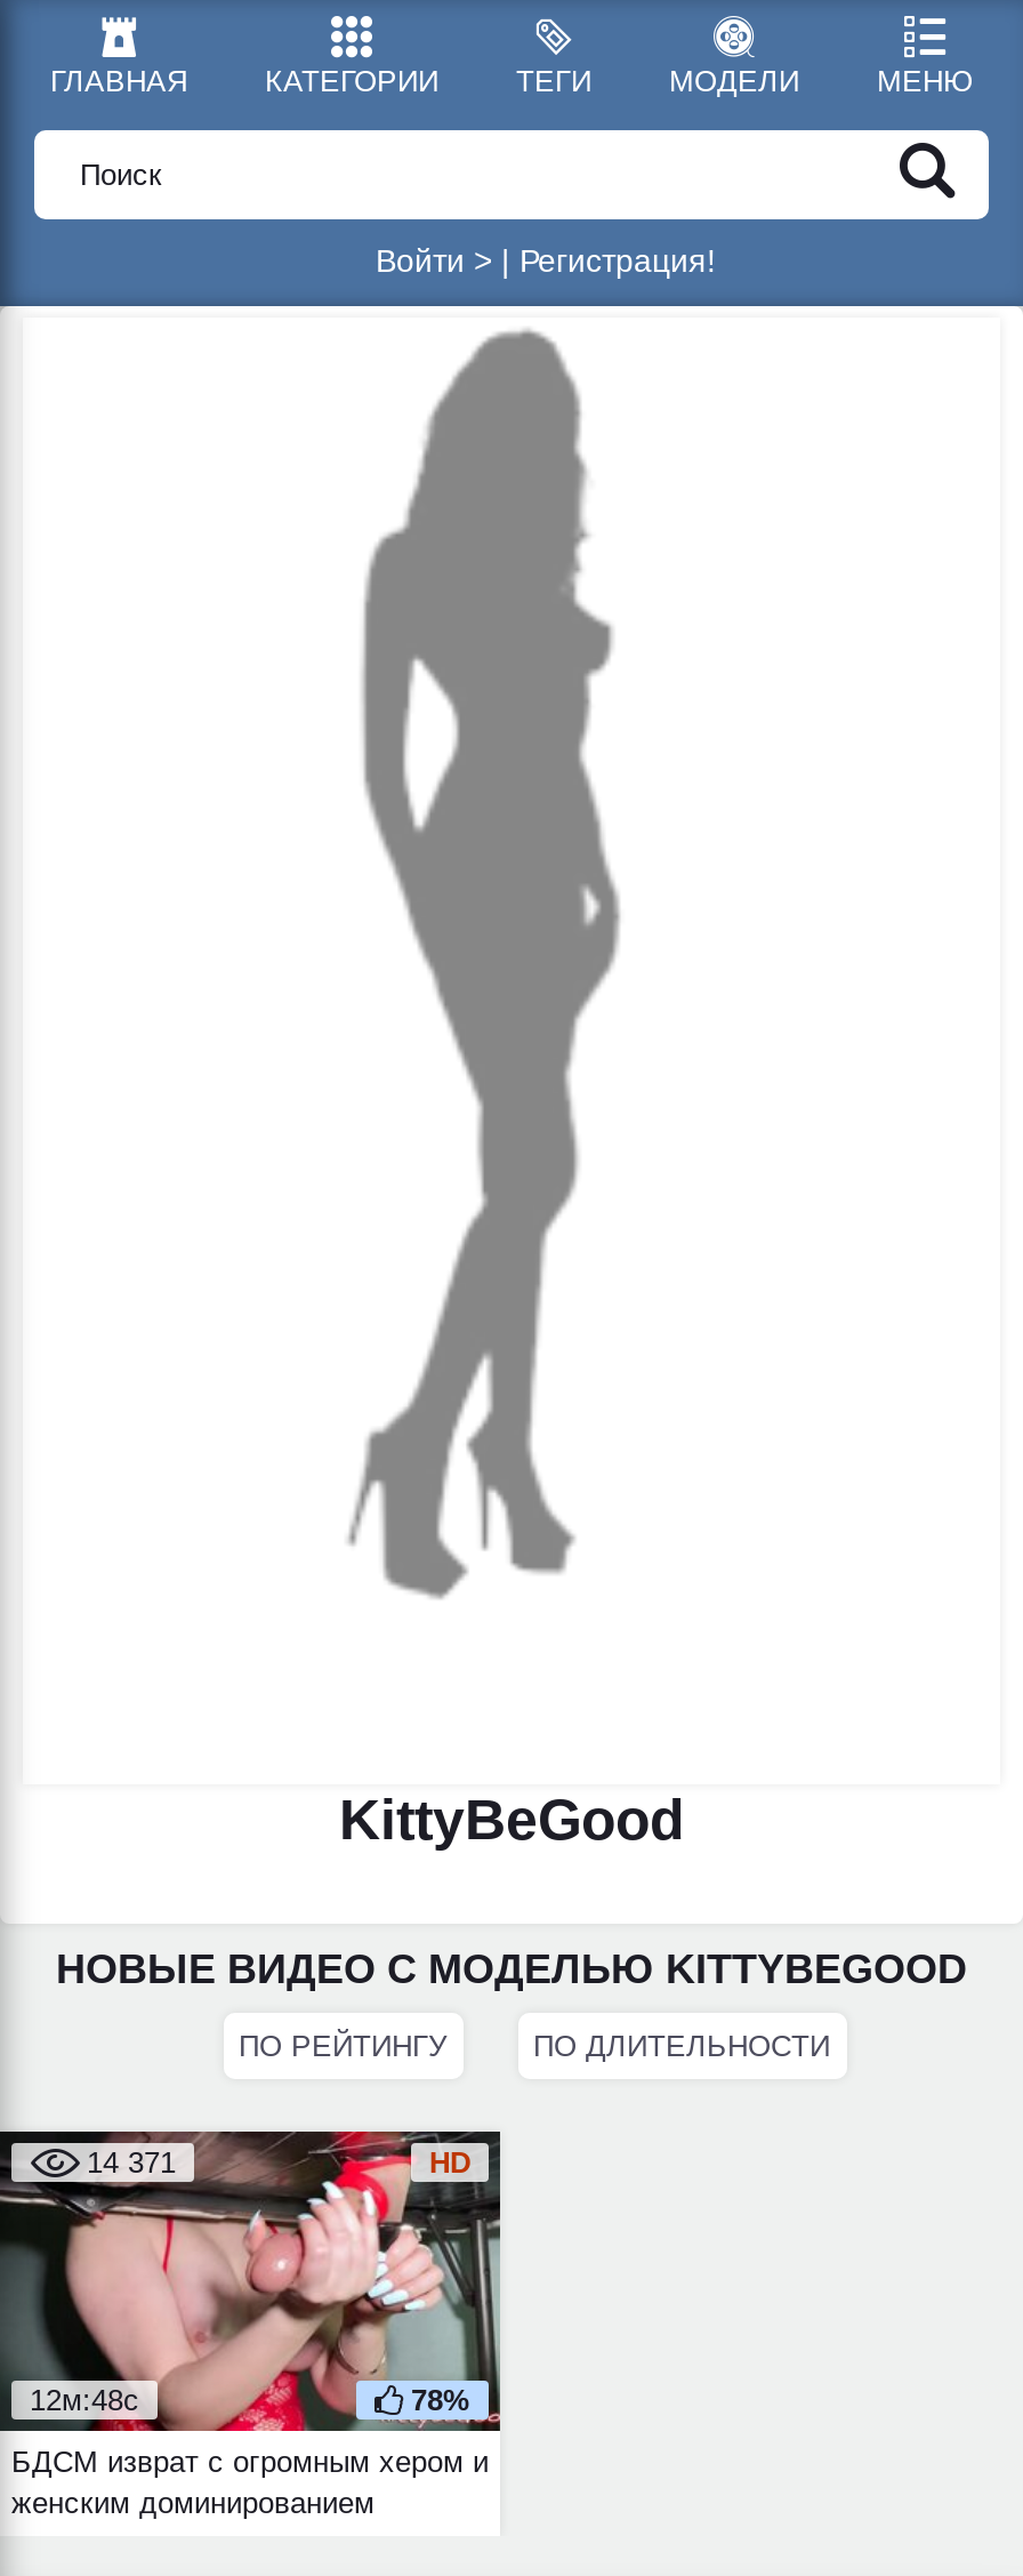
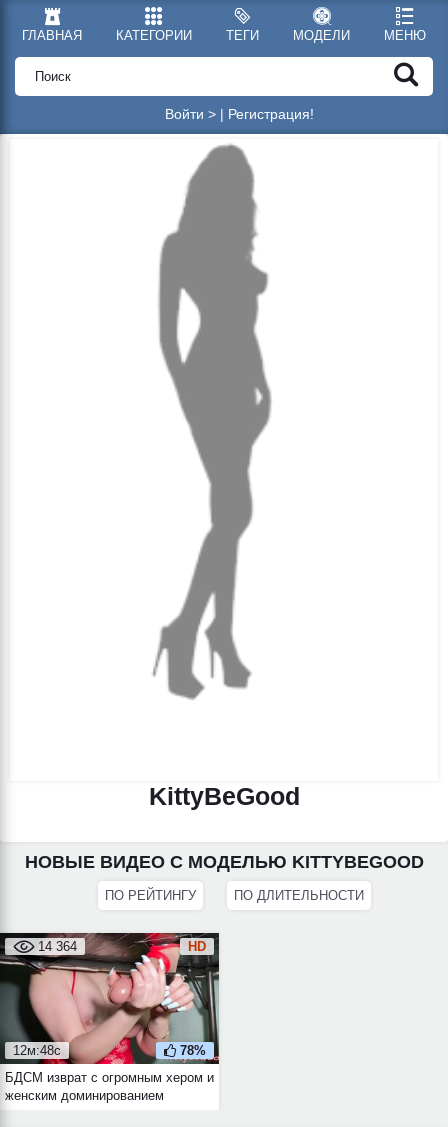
[87,2145,176,2180] 14 371 -> [38,939,77,954] 14 364

